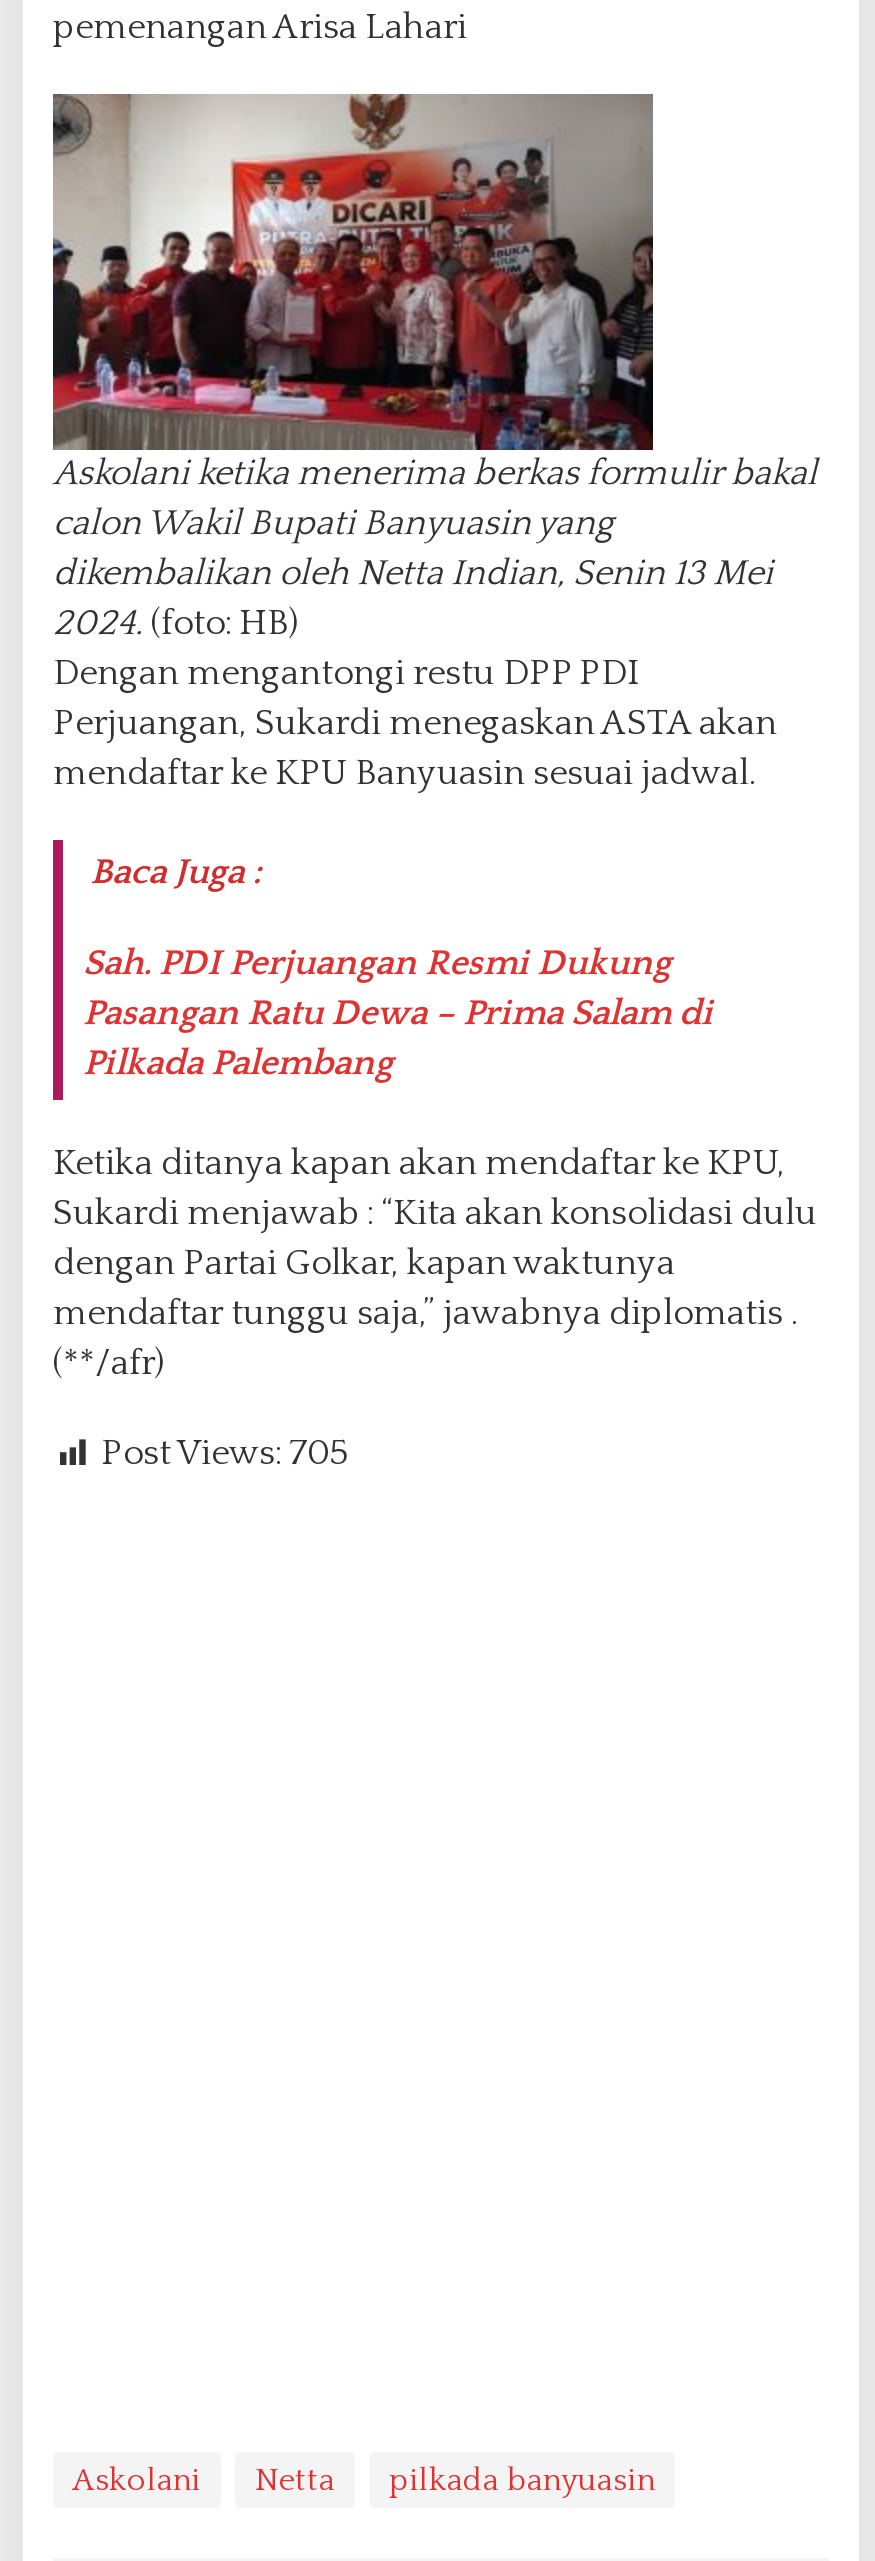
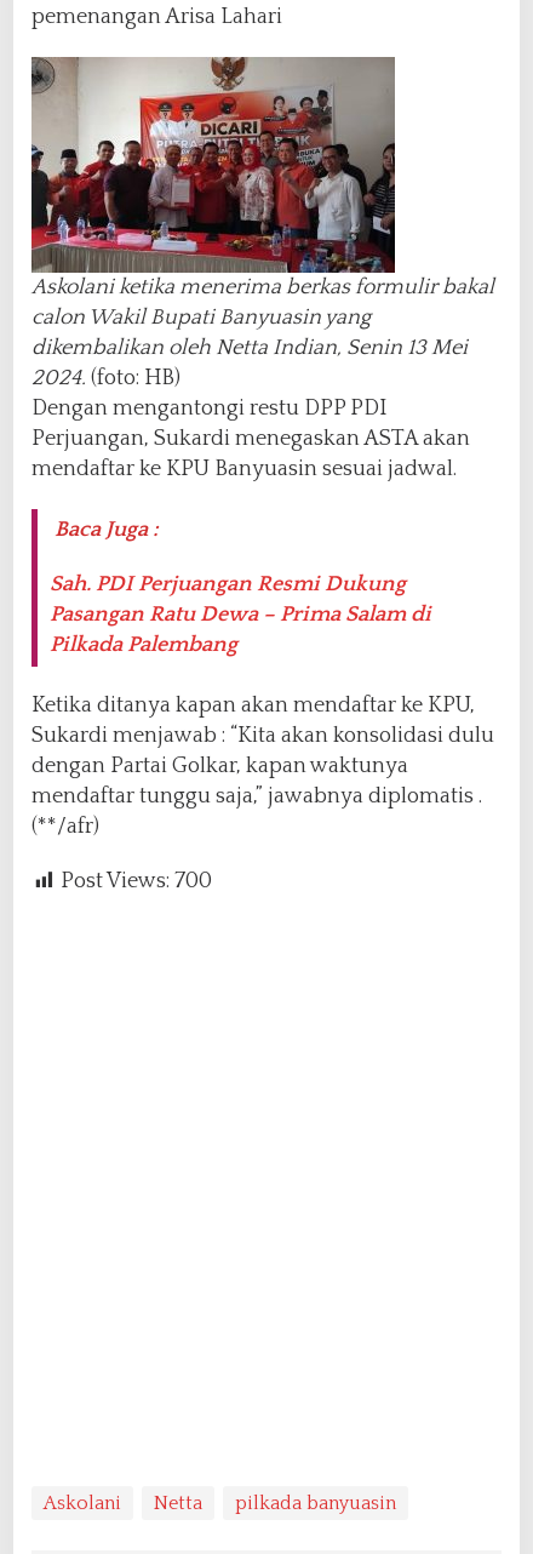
[101,1434,349,1474] Post Views: 705 -> [61,869,212,893] Post Views: 700

